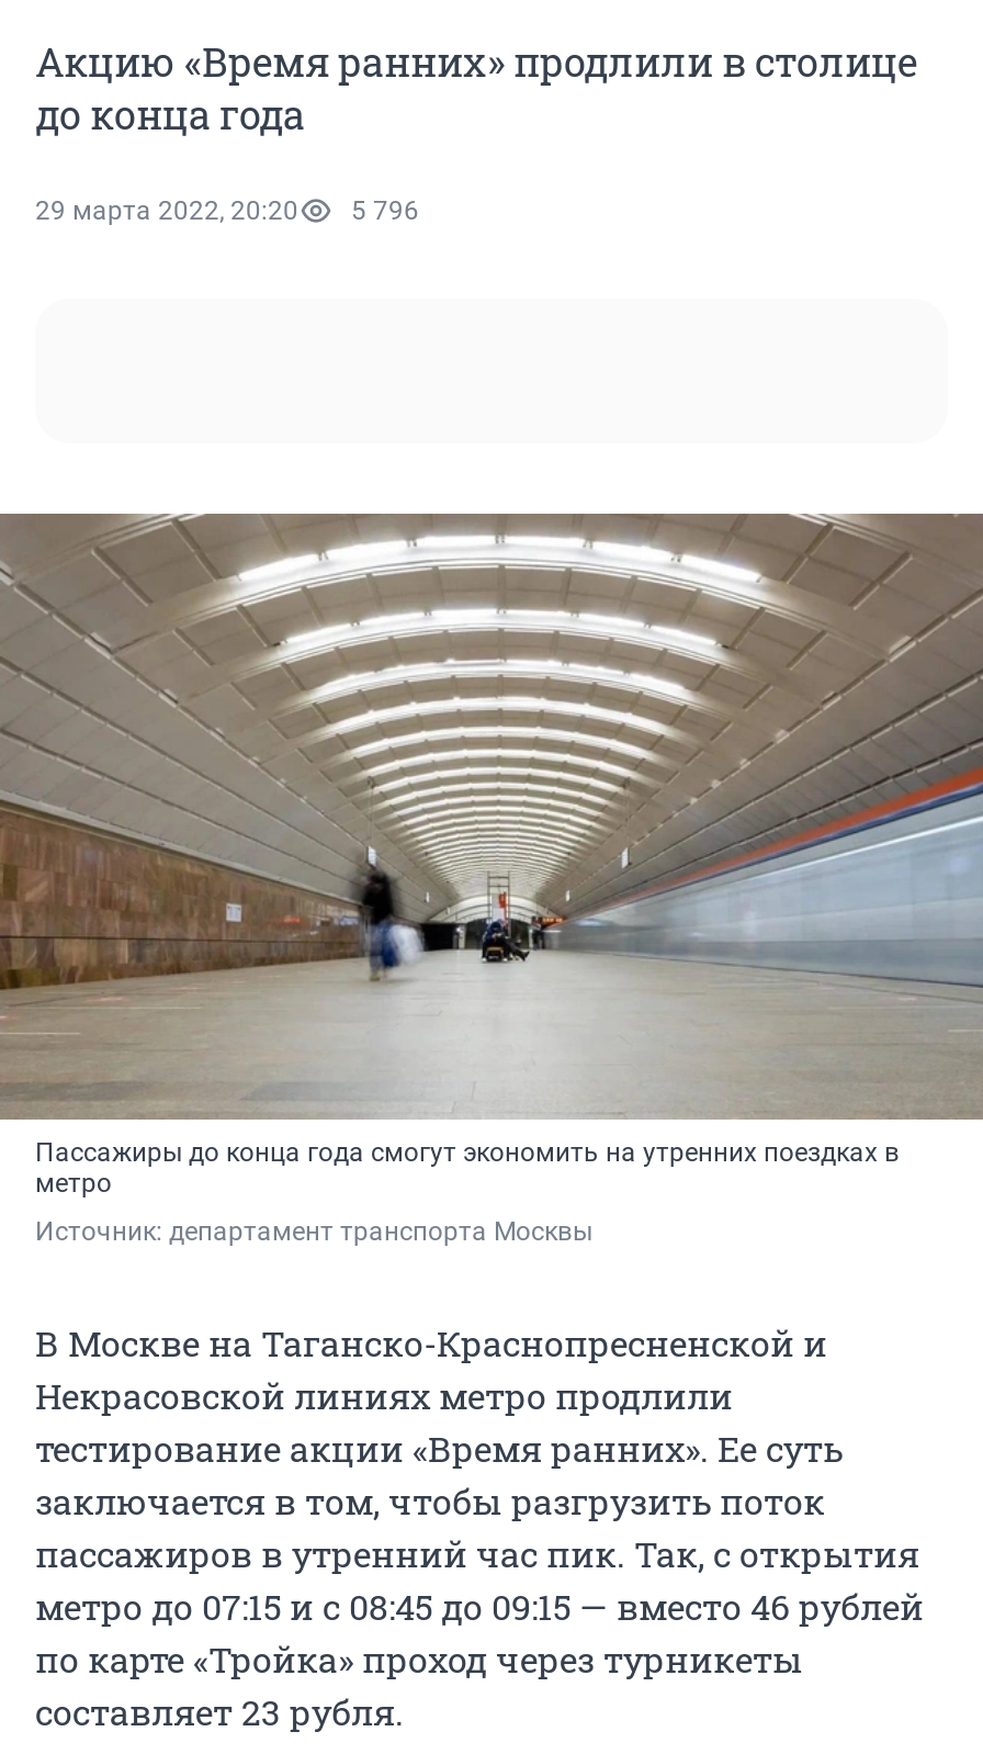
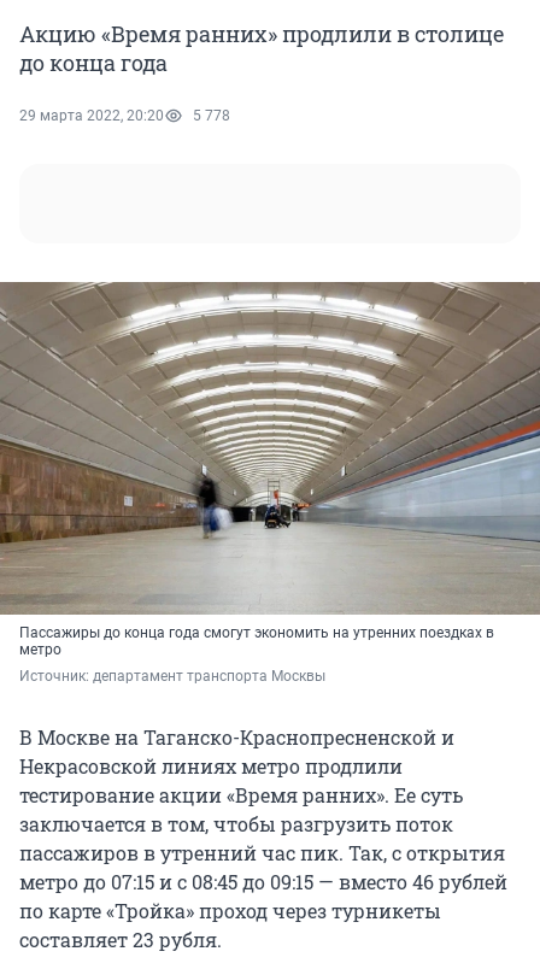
[35,196,419,226] 29 марта 2022, 20:20 5 796 -> [19,107,230,124] 29 марта 2022, 20:20 5 778

